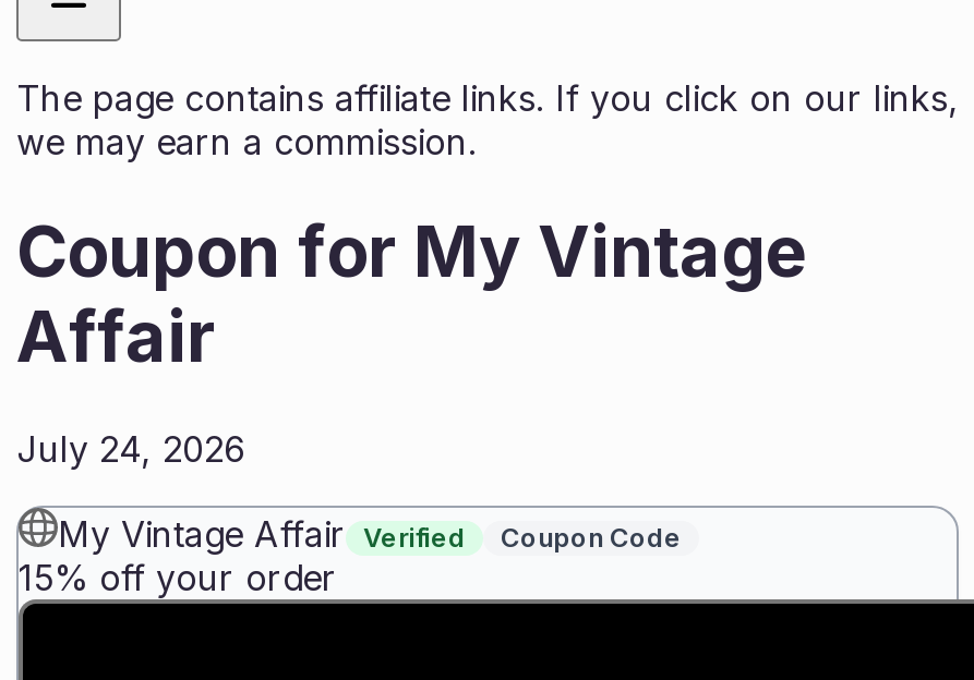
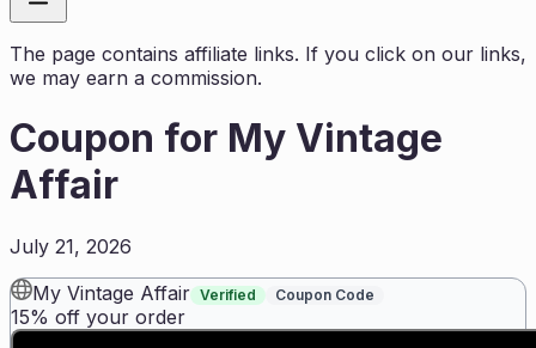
[16,427,245,471] July 24, 2026 -> [10,234,132,258] July 21, 2026

